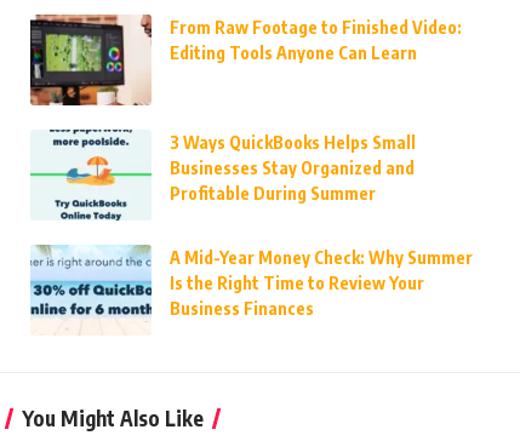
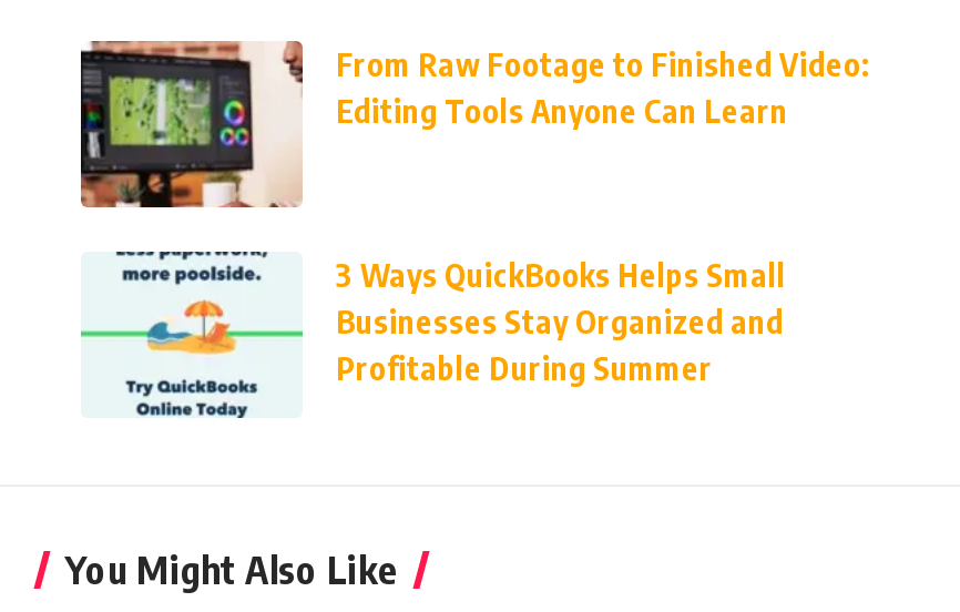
[30,244,473,334] [image] | A Mid-Year Money Check: Why Summer | Is the Right Time to Review Your | Business Finances -> none

